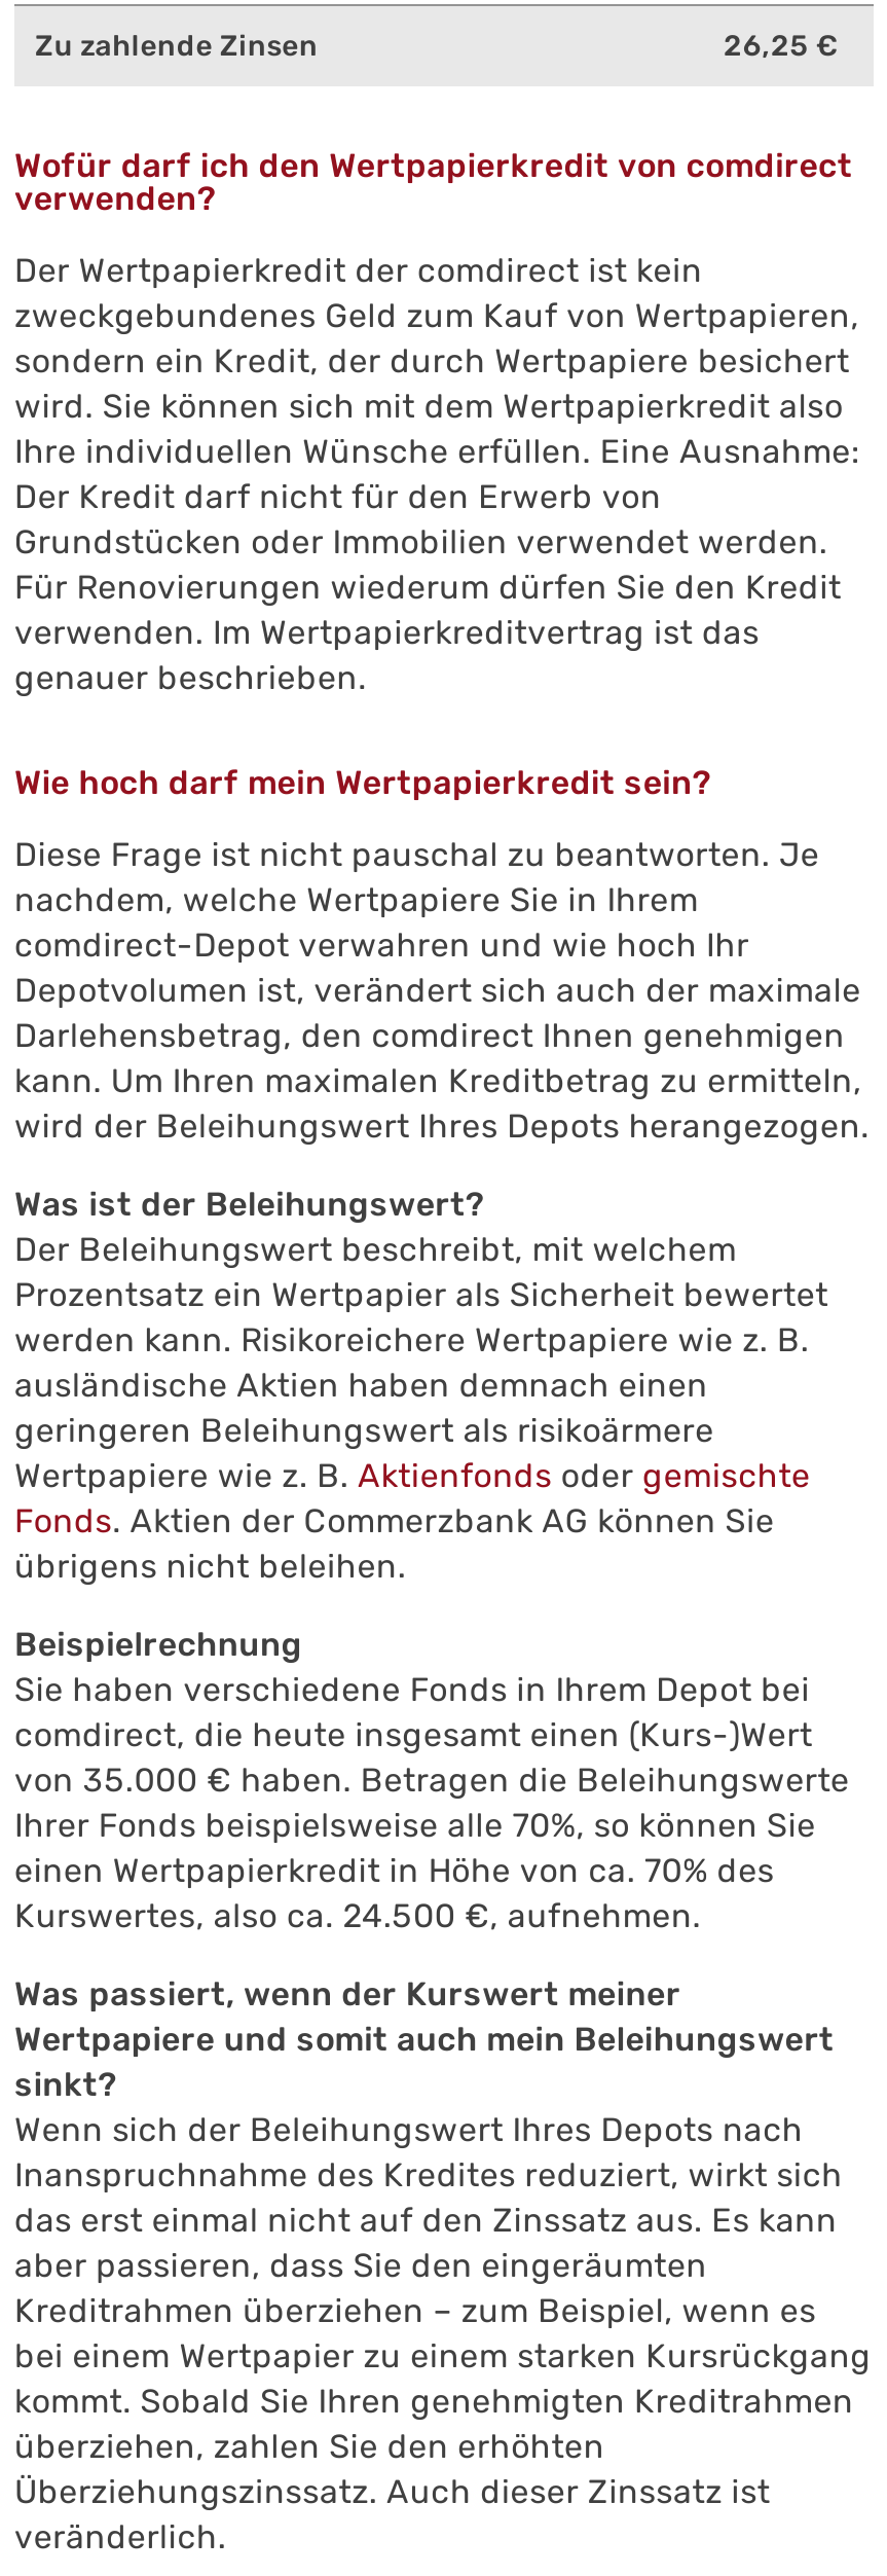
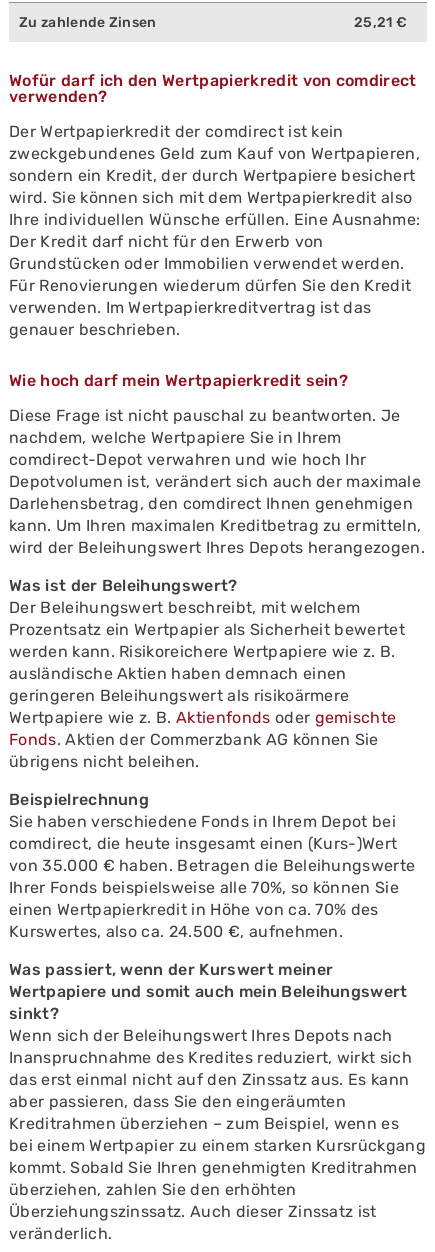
[724,29,839,64] 26,25 € -> [354,14,407,31] 25,21 €

